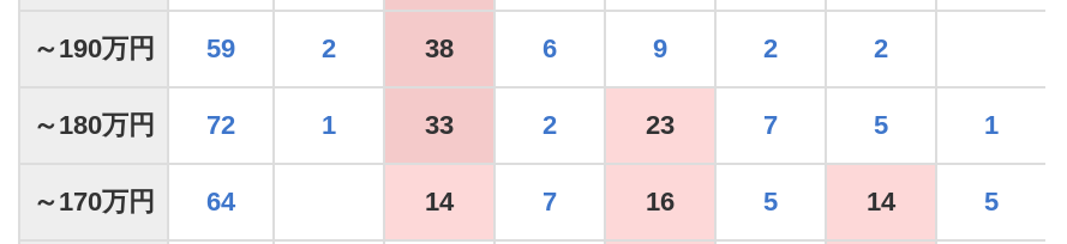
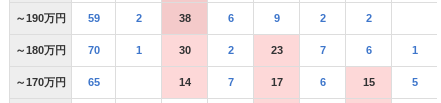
[32,110,235,139] ～180万円 72 -> [15,44,99,56] ～180万円 70
[425,110,454,139] 33 -> [178,44,190,56] 30
[874,110,888,139] 5 -> [365,44,371,56] 6
[32,186,235,215] ～170万円 64 -> [15,76,99,88] ～170万円 65
[646,186,675,215] 16 -> [270,76,282,88] 17
[763,186,778,215] 5 -> [319,76,325,88] 6
[867,186,895,215] 14 -> [362,76,374,88] 15

